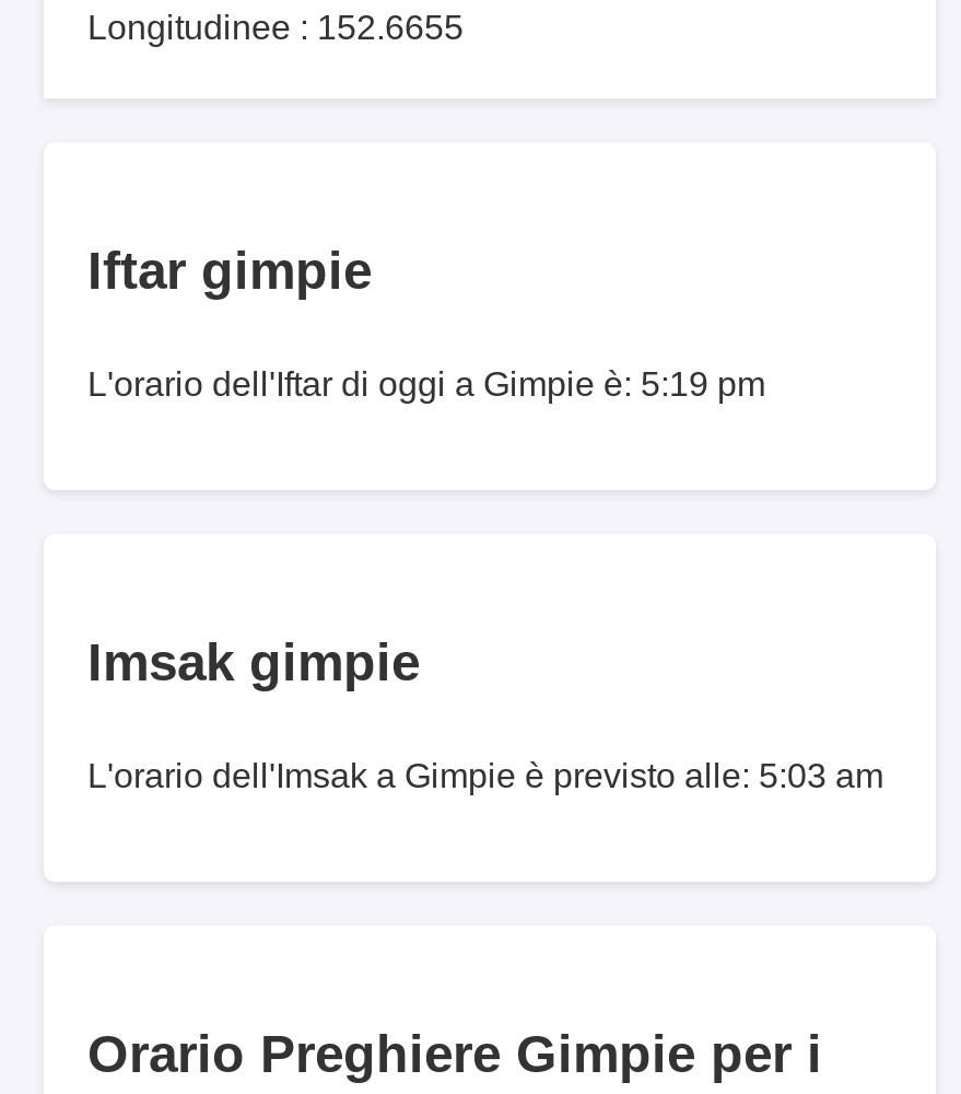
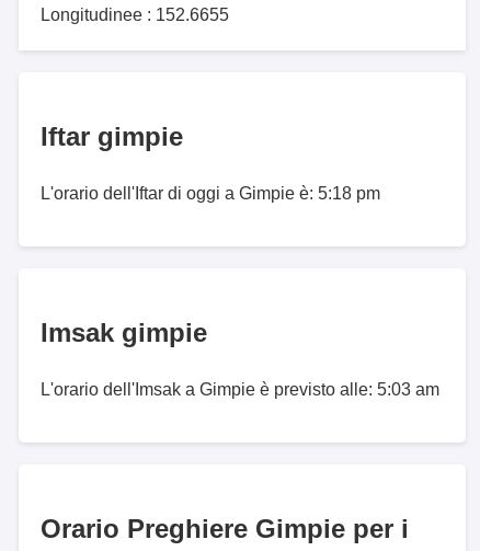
[87,366,765,403] L'orario dell'Iftar di oggi a Gimpie è: 5:19 pm -> [41,184,380,203] L'orario dell'Iftar di oggi a Gimpie è: 5:18 pm

